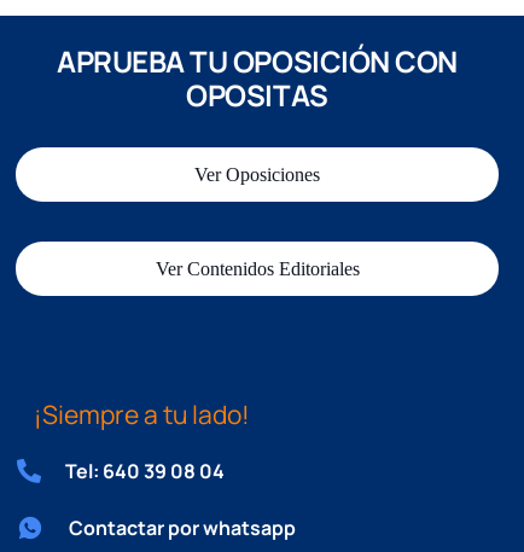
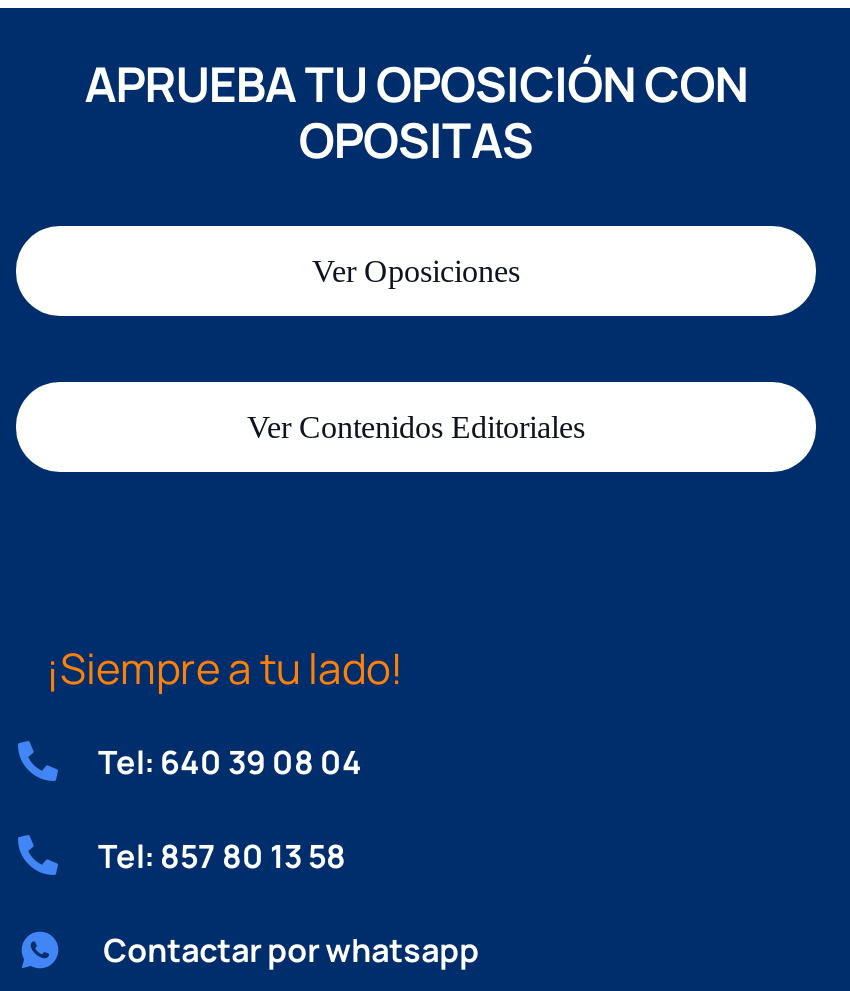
none -> [98,834,346,878] Tel: 857 80 13 58

